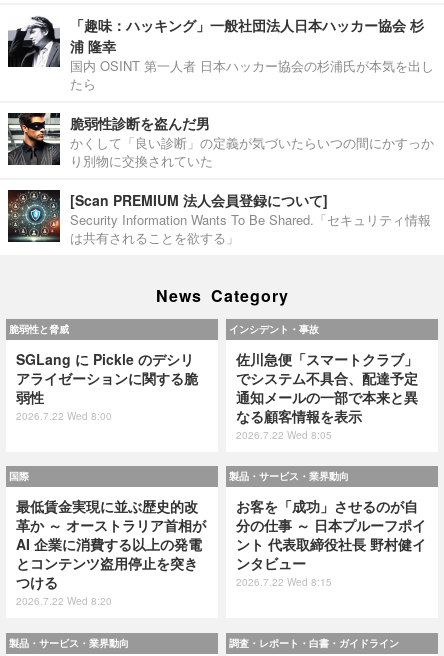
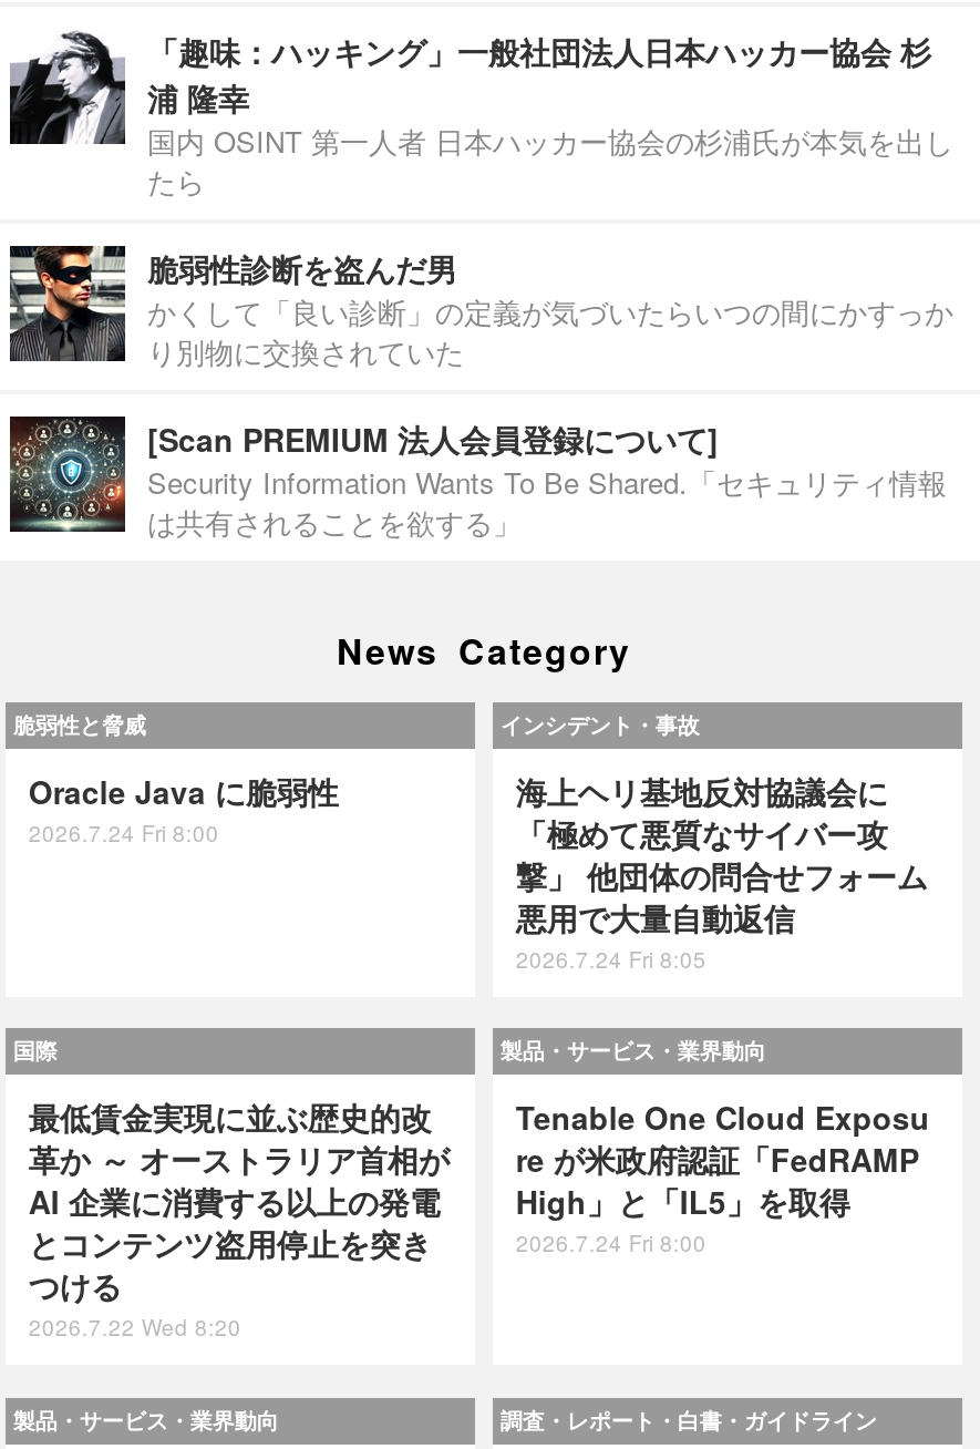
[16,349,198,423] SGLang に Pickle のデシリ | アライゼーションに関する脆 | 弱性 | 2026.7.22 Wed 8:00 -> [29,769,339,849] Oracle Java に脆弱性 | 2026.7.24 Fri 8:00
[236,349,418,442] 佐川急便「スマートクラブ」 | でシステム不具合、配達予定 | 通知メールの一部で本来と異 | なる顧客情報を表示 | 2026.7.22 Wed 8:05 -> [516,769,928,975] 海上ヘリ基地反対協議会に | 「極めて悪質なサイバー攻 | 撃」 他団体の問合せフォーム | 悪用で大量自動返信 | 2026.7.24 Fri 8:05
[236,496,426,589] お客を「成功」させるのが自 | 分の仕事 ～ 日本プルーフポイ | ント 代表取締役社長 野村健イ | ンタビュー | 2026.7.22 Wed 8:15 -> [516,1096,930,1260] Tenable One Cloud Exposu | re が米政府認証「FedRAMP | High」と「IL5」を取得 | 2026.7.24 Fri 8:00

